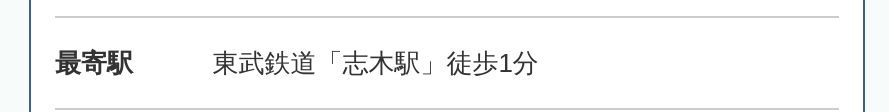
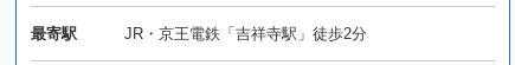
[212,47,538,77] 東武鉄道「志木駅」徒歩1分 -> [124,24,367,42] JR・京王電鉄「吉祥寺駅」徒歩2分

